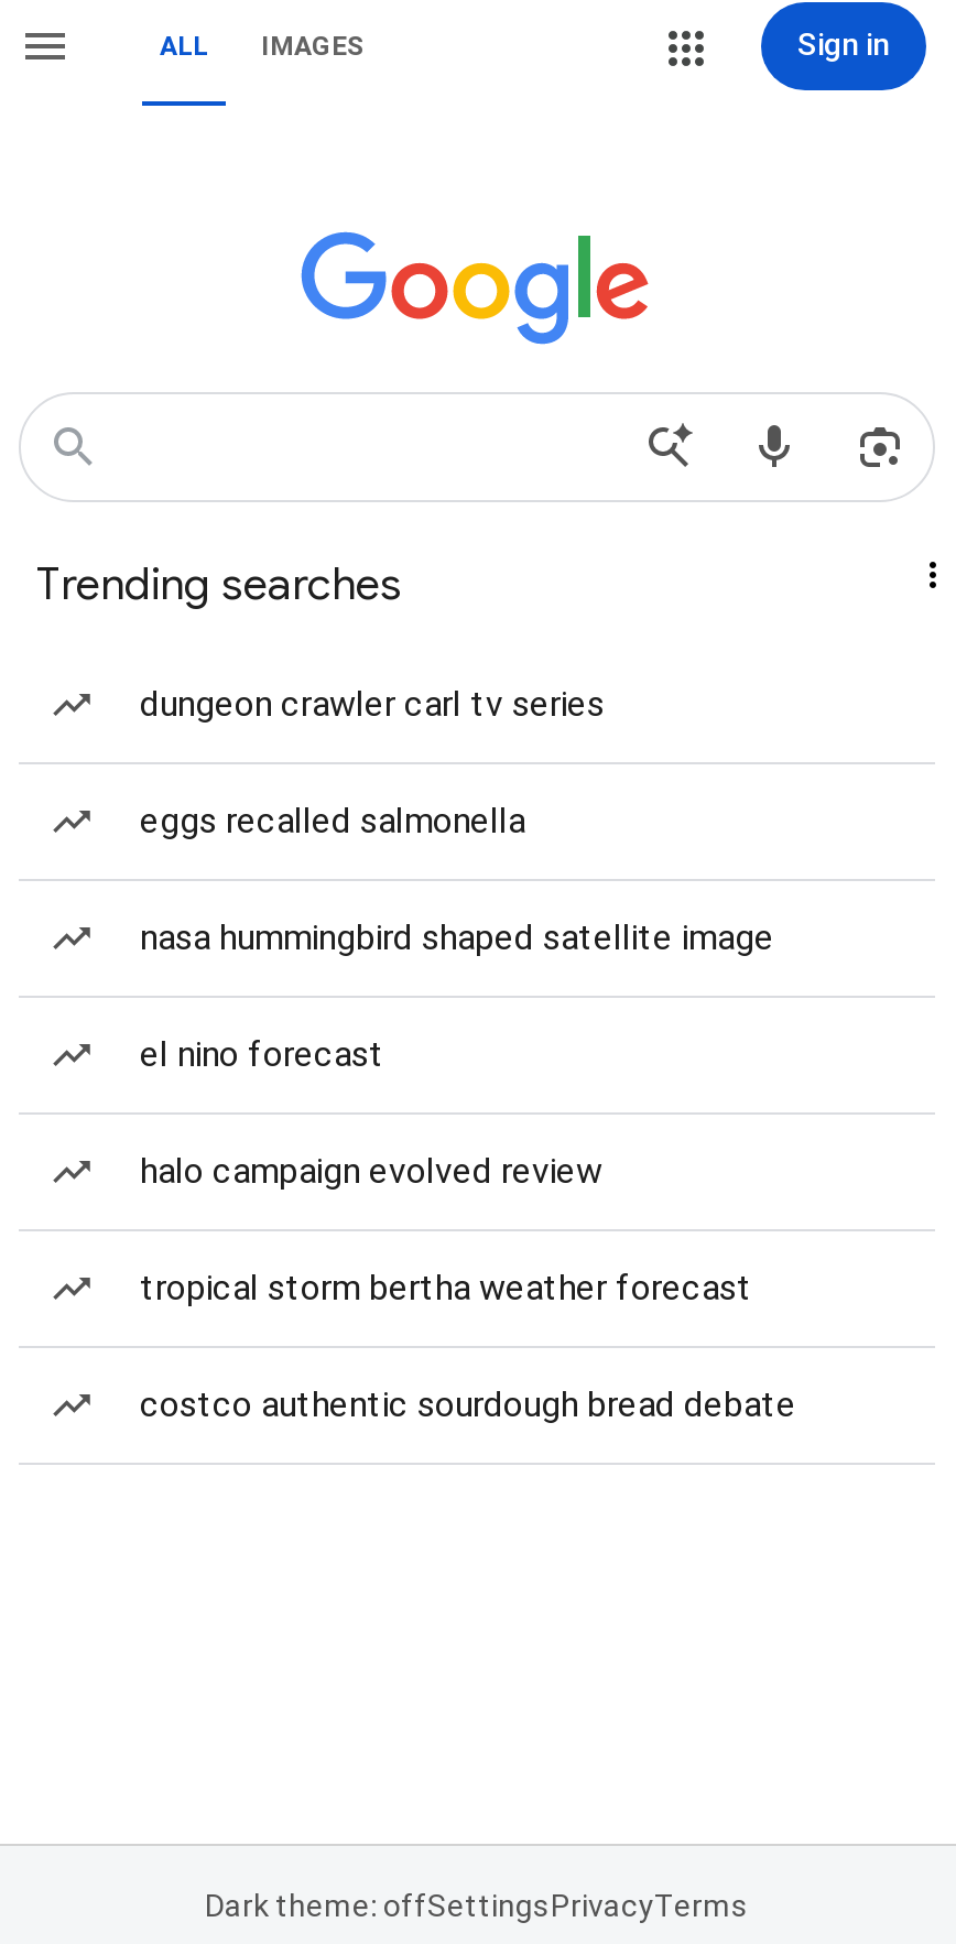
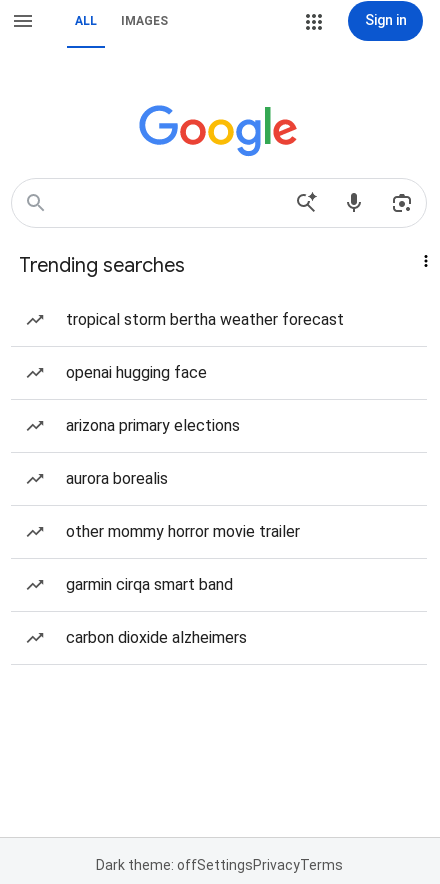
[140,683,774,1192] dungeon crawler carl tv series | eggs recalled salmonella | nasa hummingbird shaped satellite image | el nino forecast | halo campaign evolved review -> none
moved [140,1267,752,1308] -> [66,310,344,329]: tropical storm bertha weather forecast
[140,1383,796,1425] costco authentic sourdough bread debate -> [66,363,300,647] openai hugging face | arizona primary elections | aurora borealis | other mommy horror movie trailer | garmin cirqa smart band | carbon dioxide alzheimers

